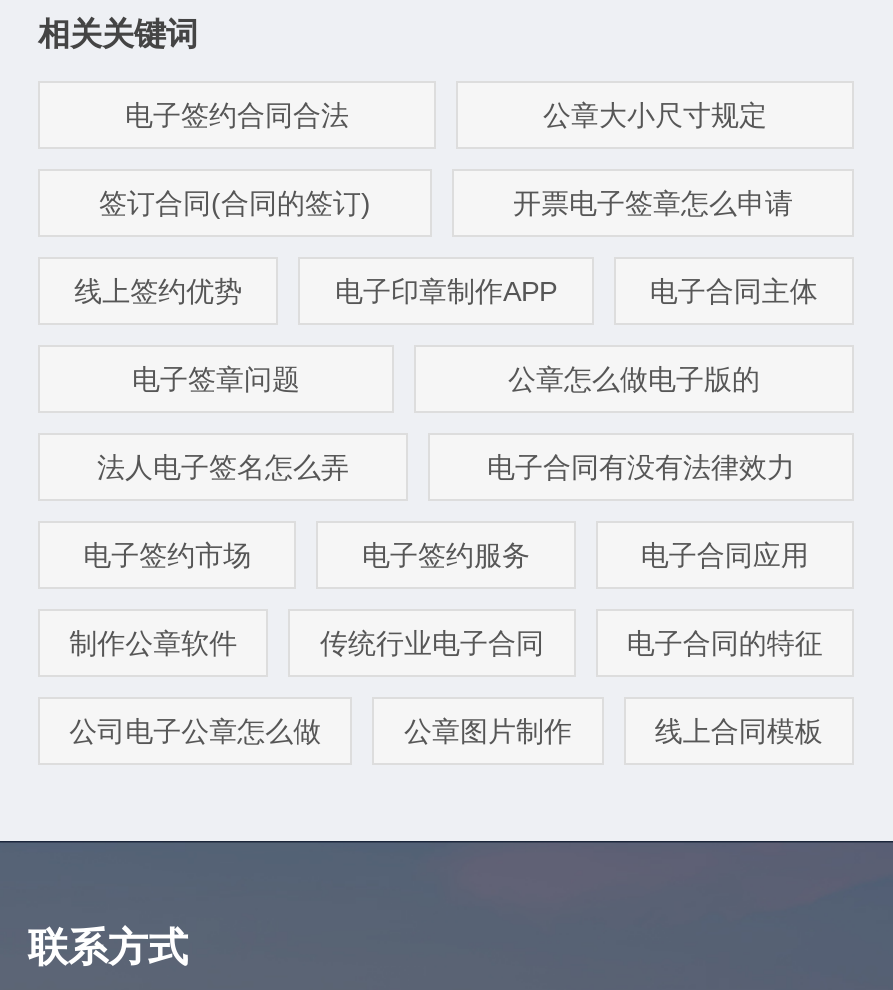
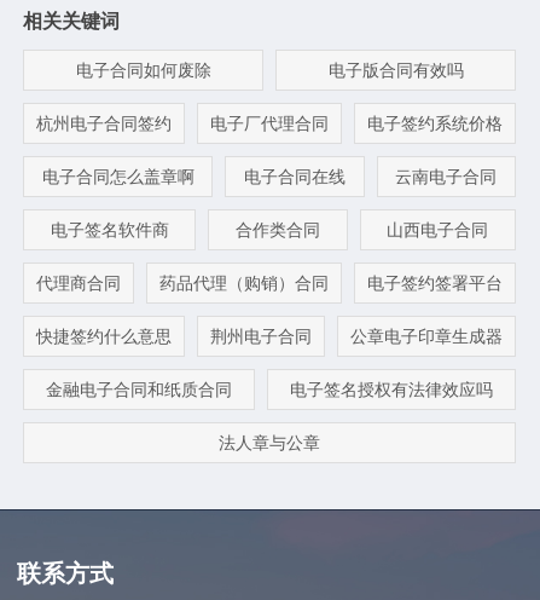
[125,99,767,131] 电子签约合同合法 | 公章大小尺寸规定 -> [76,61,463,80] 电子合同如何废除 | 电子版合同有效吗
[99,187,793,219] 签订合同(合同的签订) | 开票电子签章怎么申请 -> [36,114,503,133] 杭州电子合同签约 | 电子厂代理合同 | 电子签约系统价格
[74,275,818,307] 线上签约优势 | 电子印章制作APP | 电子合同主体 -> [42,167,497,187] 电子合同怎么盖章啊 | 电子合同在线 | 云南电子合同
[132,363,760,395] 电子签章问题 | 公章怎么做电子版的 -> [50,220,488,240] 电子签名软件商 | 合作类合同 | 山西电子合同
[97,451,795,483] 法人电子签名怎么弄 | 电子合同有没有法律效力 -> [36,274,503,293] 代理商合同 | 药品代理（购销）合同 | 电子签约签署平台
[83,539,809,571] 电子签约市场 | 电子签约服务 | 电子合同应用 -> [36,327,503,346] 快捷签约什么意思 | 荆州电子合同 | 公章电子印章生成器
[69,627,823,659] 制作公章软件 | 传统行业电子合同 | 电子合同的特征 -> [46,380,493,399] 金融电子合同和纸质合同 | 电子签名授权有法律效应吗
[69,715,823,747] 公司电子公章怎么做 | 公章图片制作 | 线上合同模板 -> [219,433,320,453] 法人章与公章

